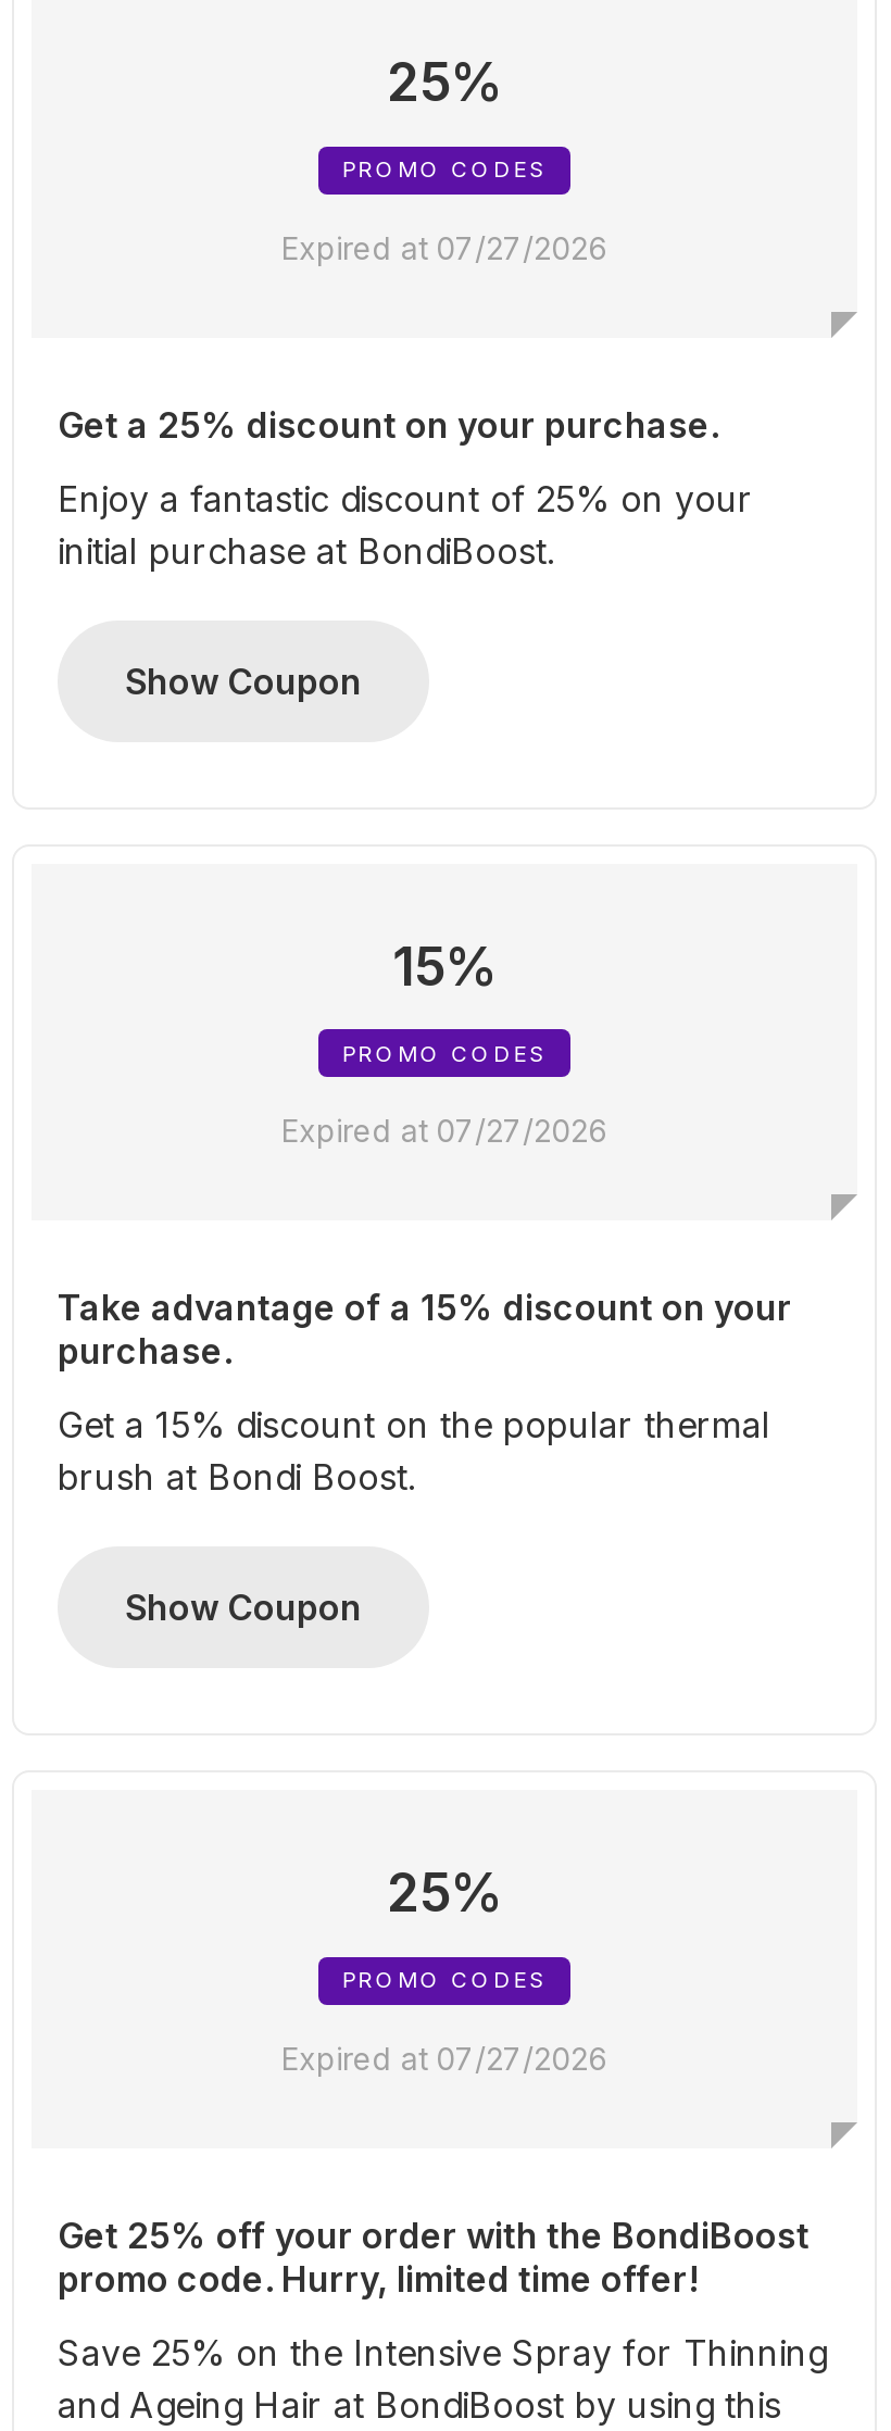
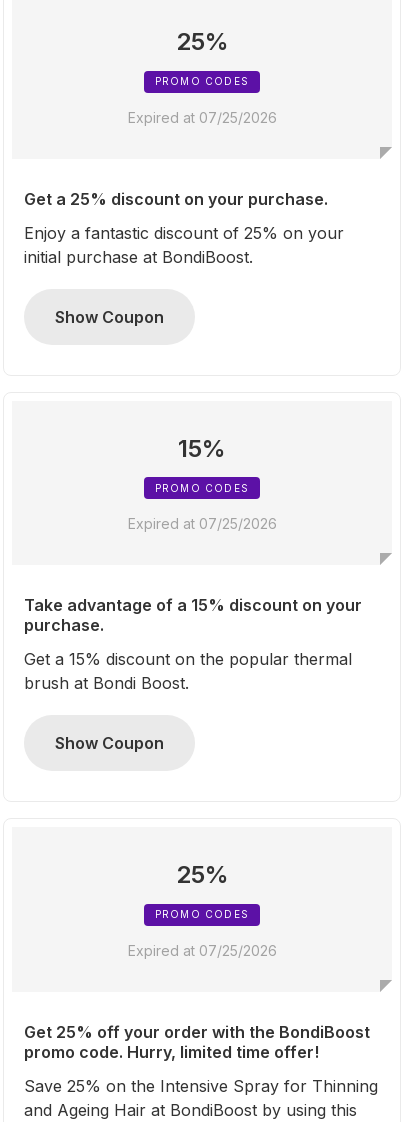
[281,228,607,265] Expired at 07/27/2026 -> [127,108,276,125] Expired at 07/25/2026
[281,1112,607,1149] Expired at 07/27/2026 -> [127,515,276,532] Expired at 07/25/2026
[281,2039,607,2076] Expired at 07/27/2026 -> [127,941,276,958] Expired at 07/25/2026

